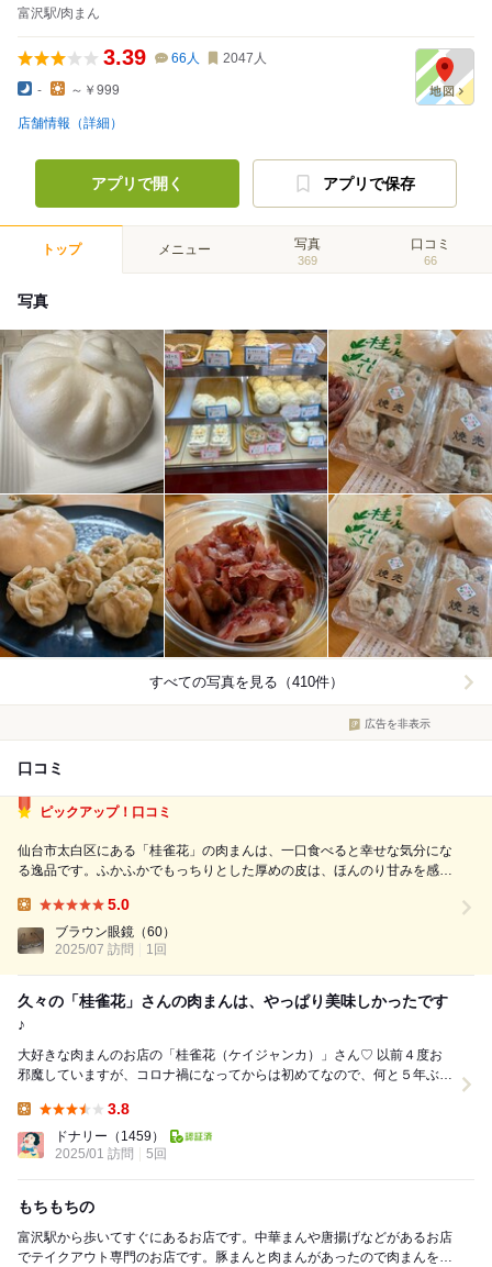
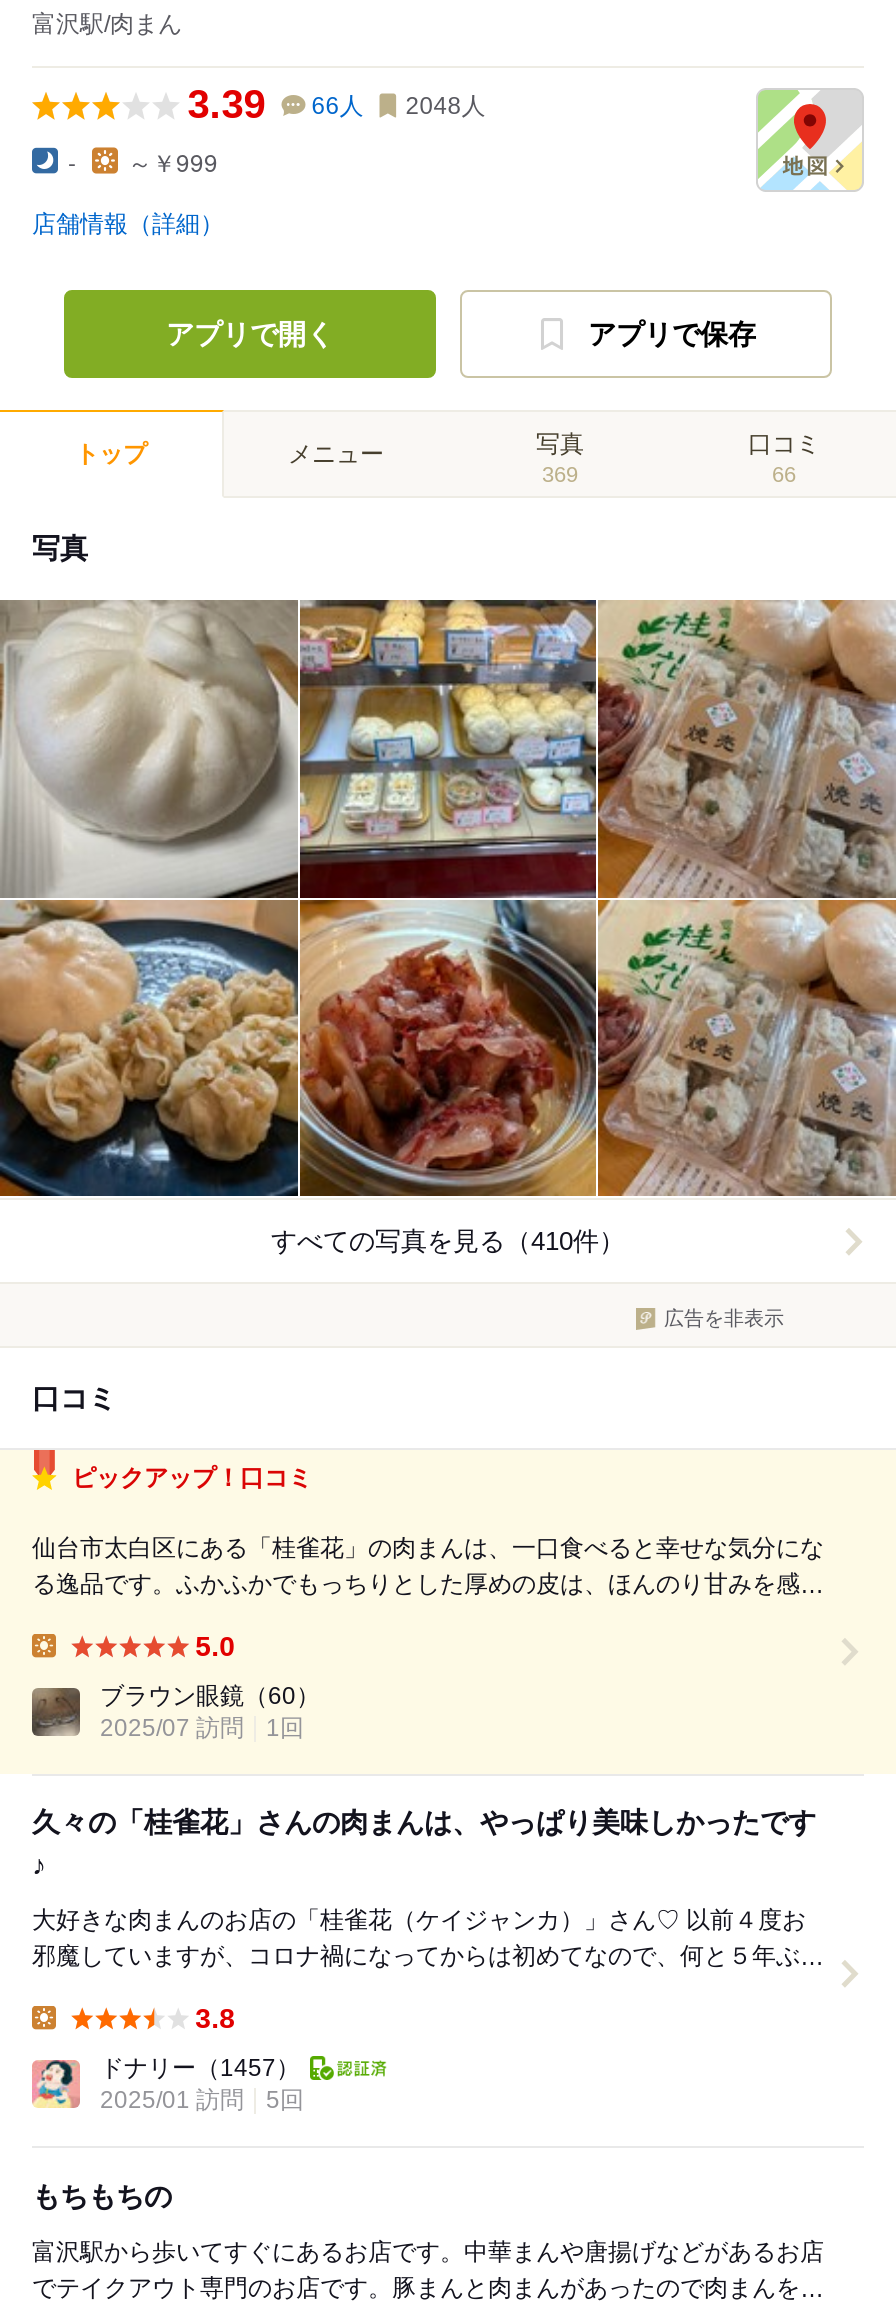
[103,45,267,69] 3.39 66人 2047人 -> [188,82,486,126] 3.39 66人 2048人
[55,1129,165,1144] ドナリー（1459） -> [100,2055,300,2083] ドナリー（1457）

